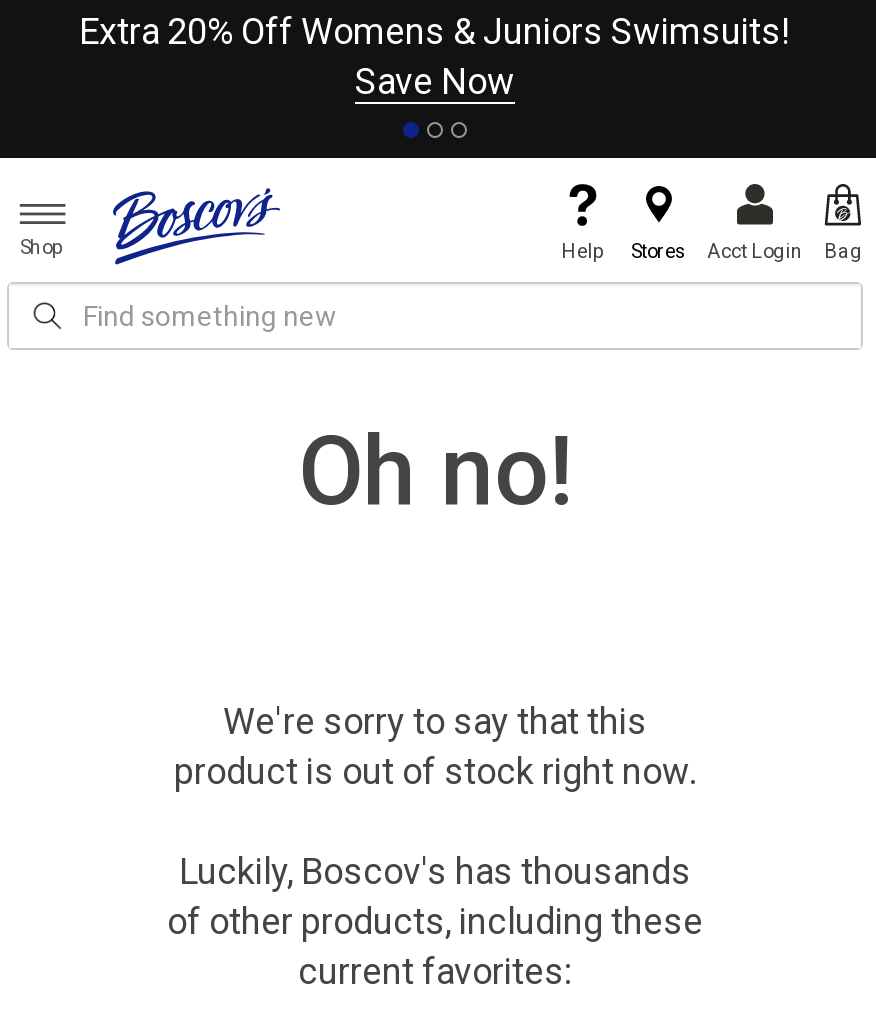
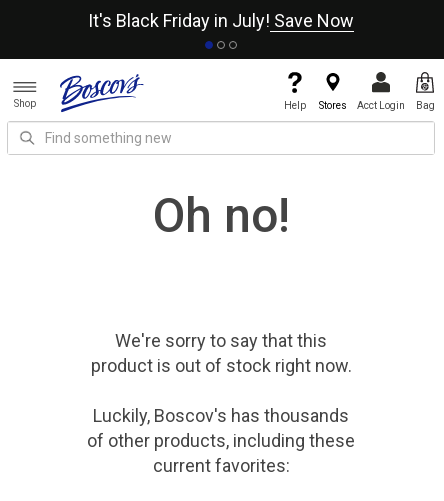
[79,10,791,102] Extra 20% Off Womens & Juniors Swimsuits! | Save Now -> [88,10,354,31] It's Black Friday in July! Save Now

